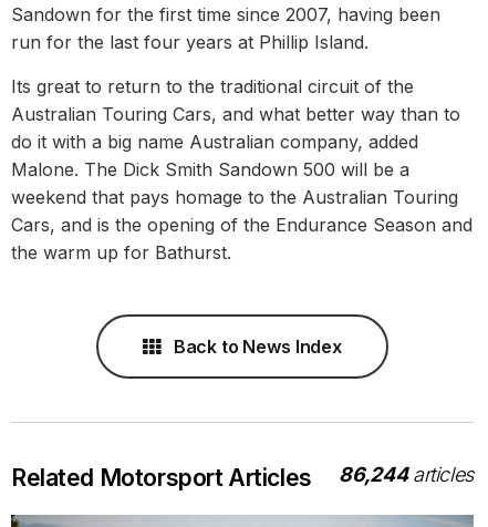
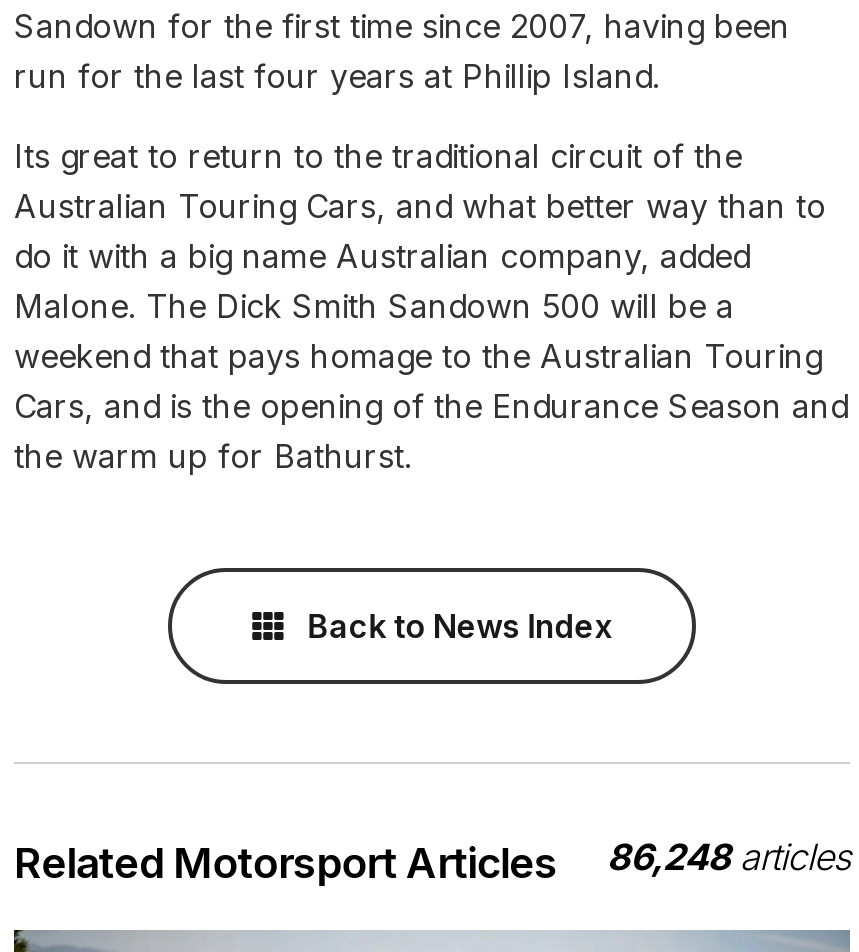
[11,463,474,492] Related Motorsport Articles 86,244 articles -> [14,836,850,888] Related Motorsport Articles 86,248 articles

